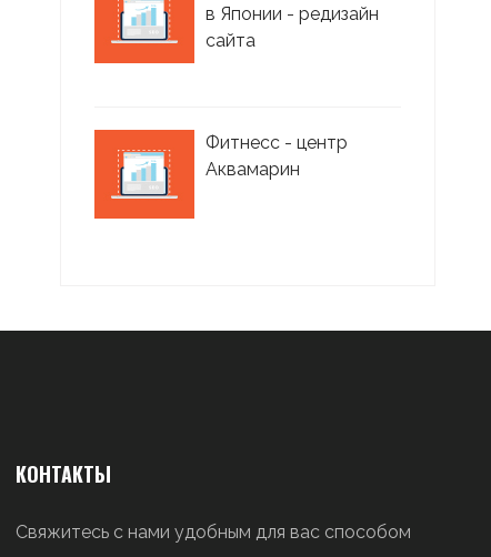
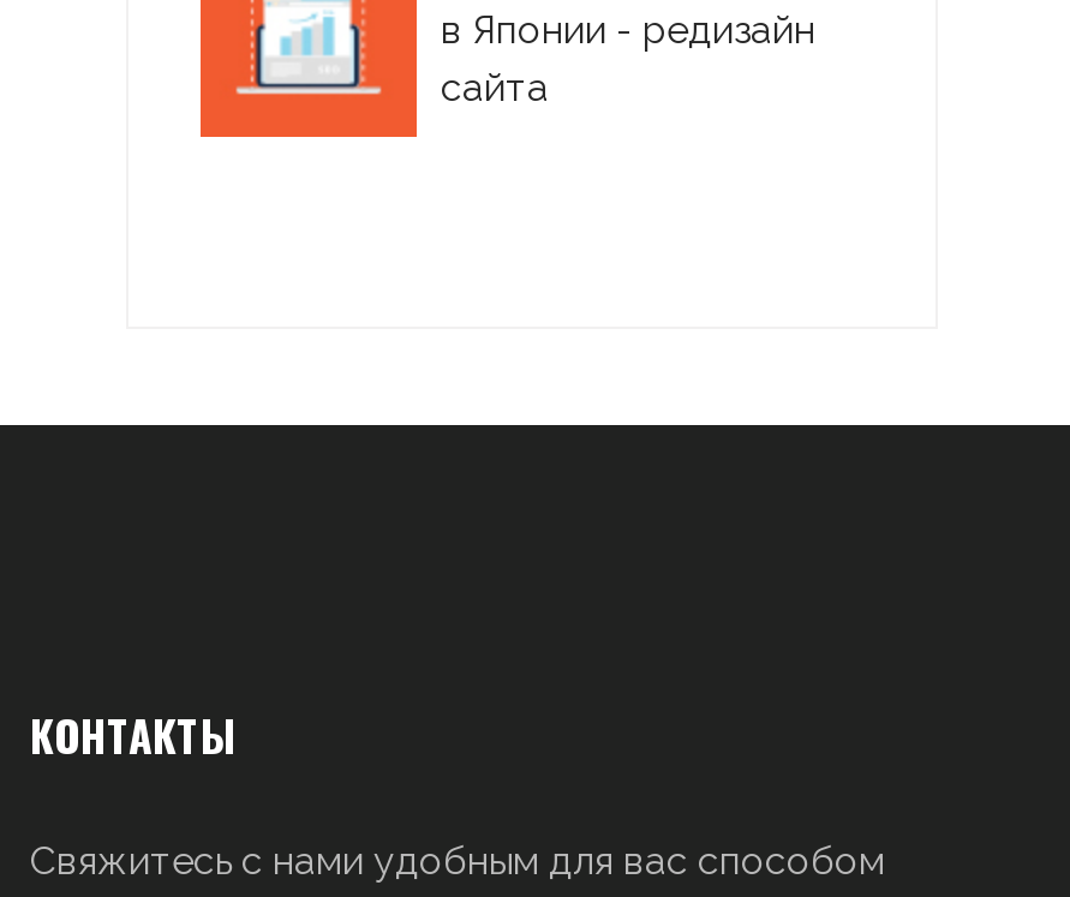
[93,129,348,220] [image] | Фитнесс - центр | Аквамарин -> none

